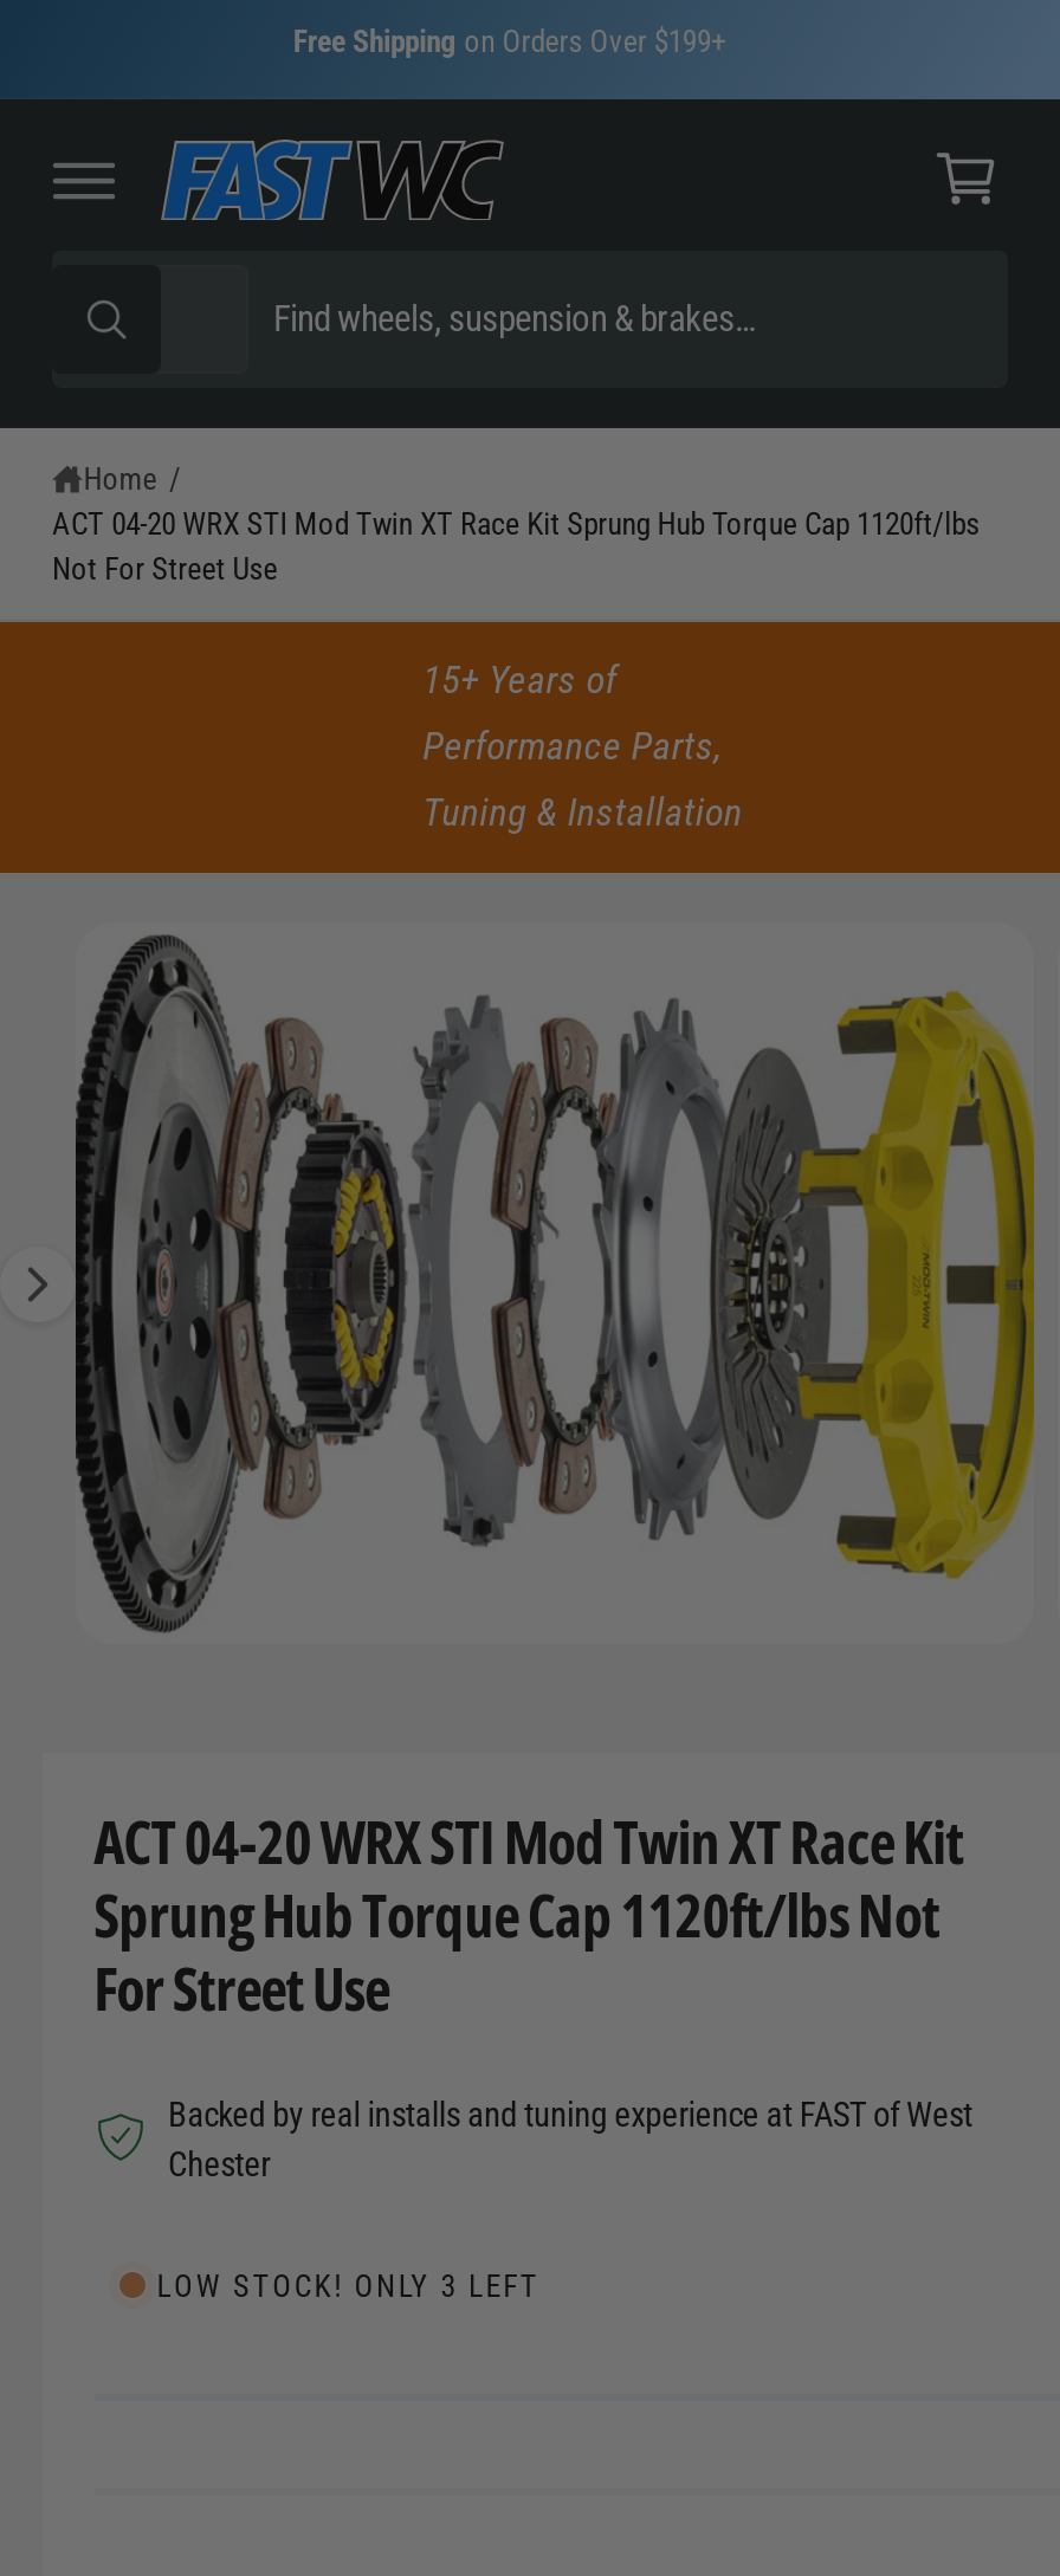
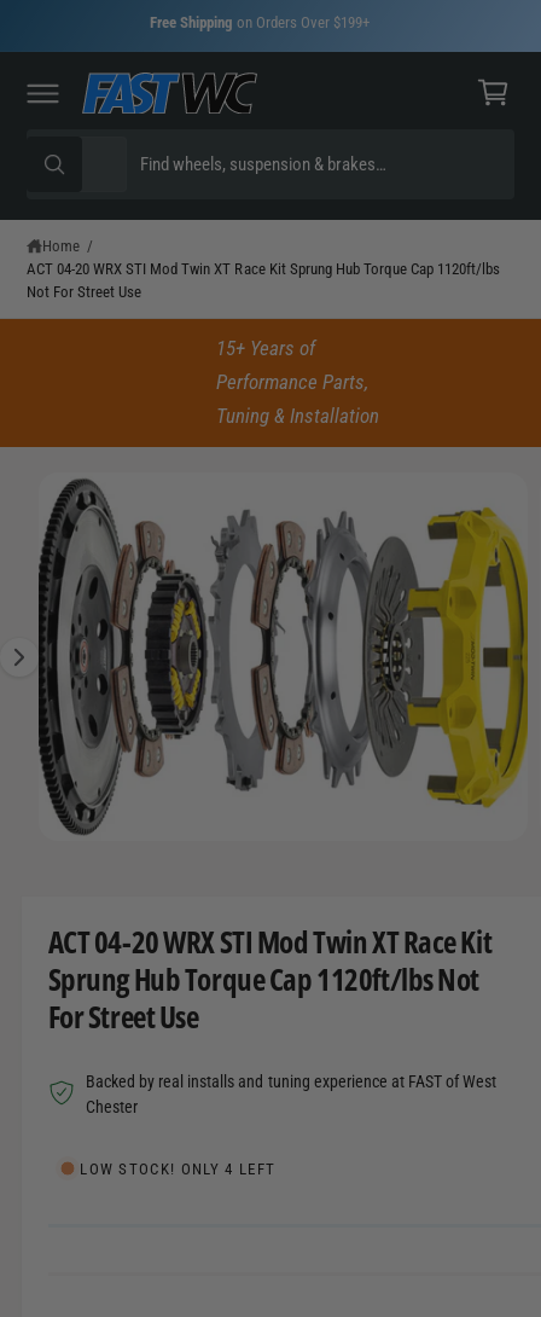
[157,2268,540,2304] LOW STOCK! ONLY 3 LEFT -> [80,1160,276,1178] LOW STOCK! ONLY 4 LEFT

